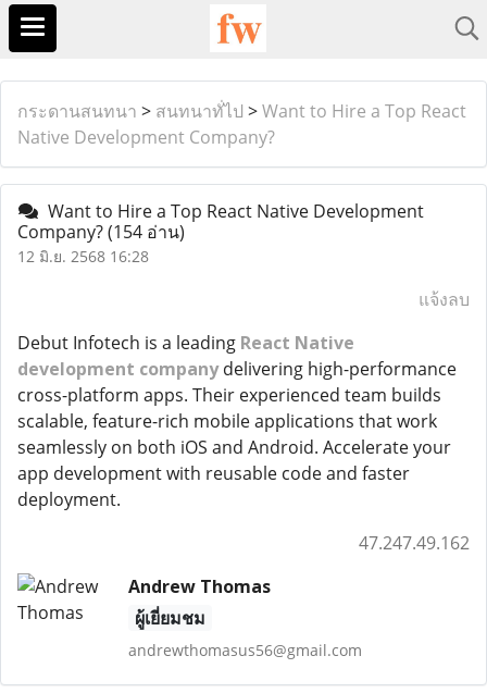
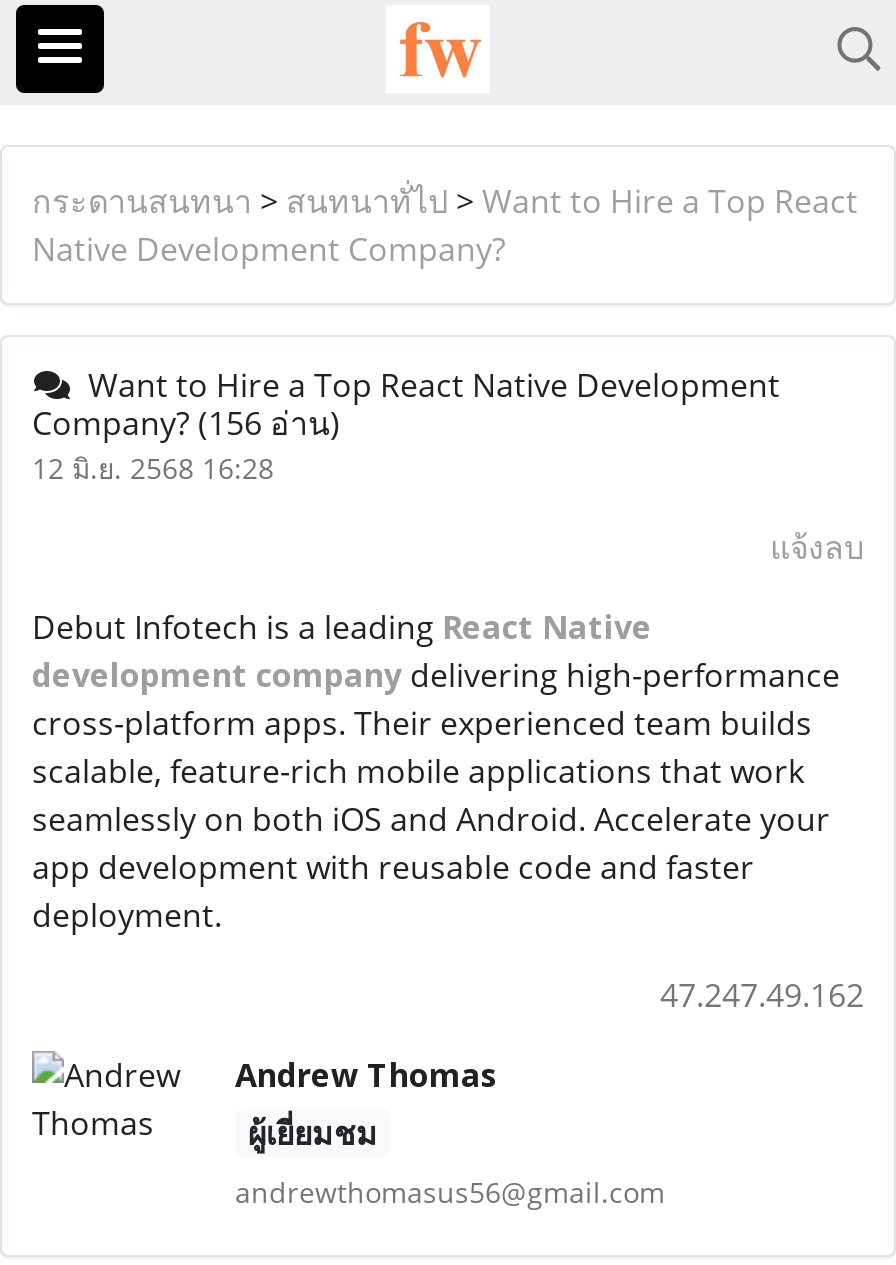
[17,220,185,244] Company? (154 อ่าน) -> [32,401,340,445] Company? (156 อ่าน)

